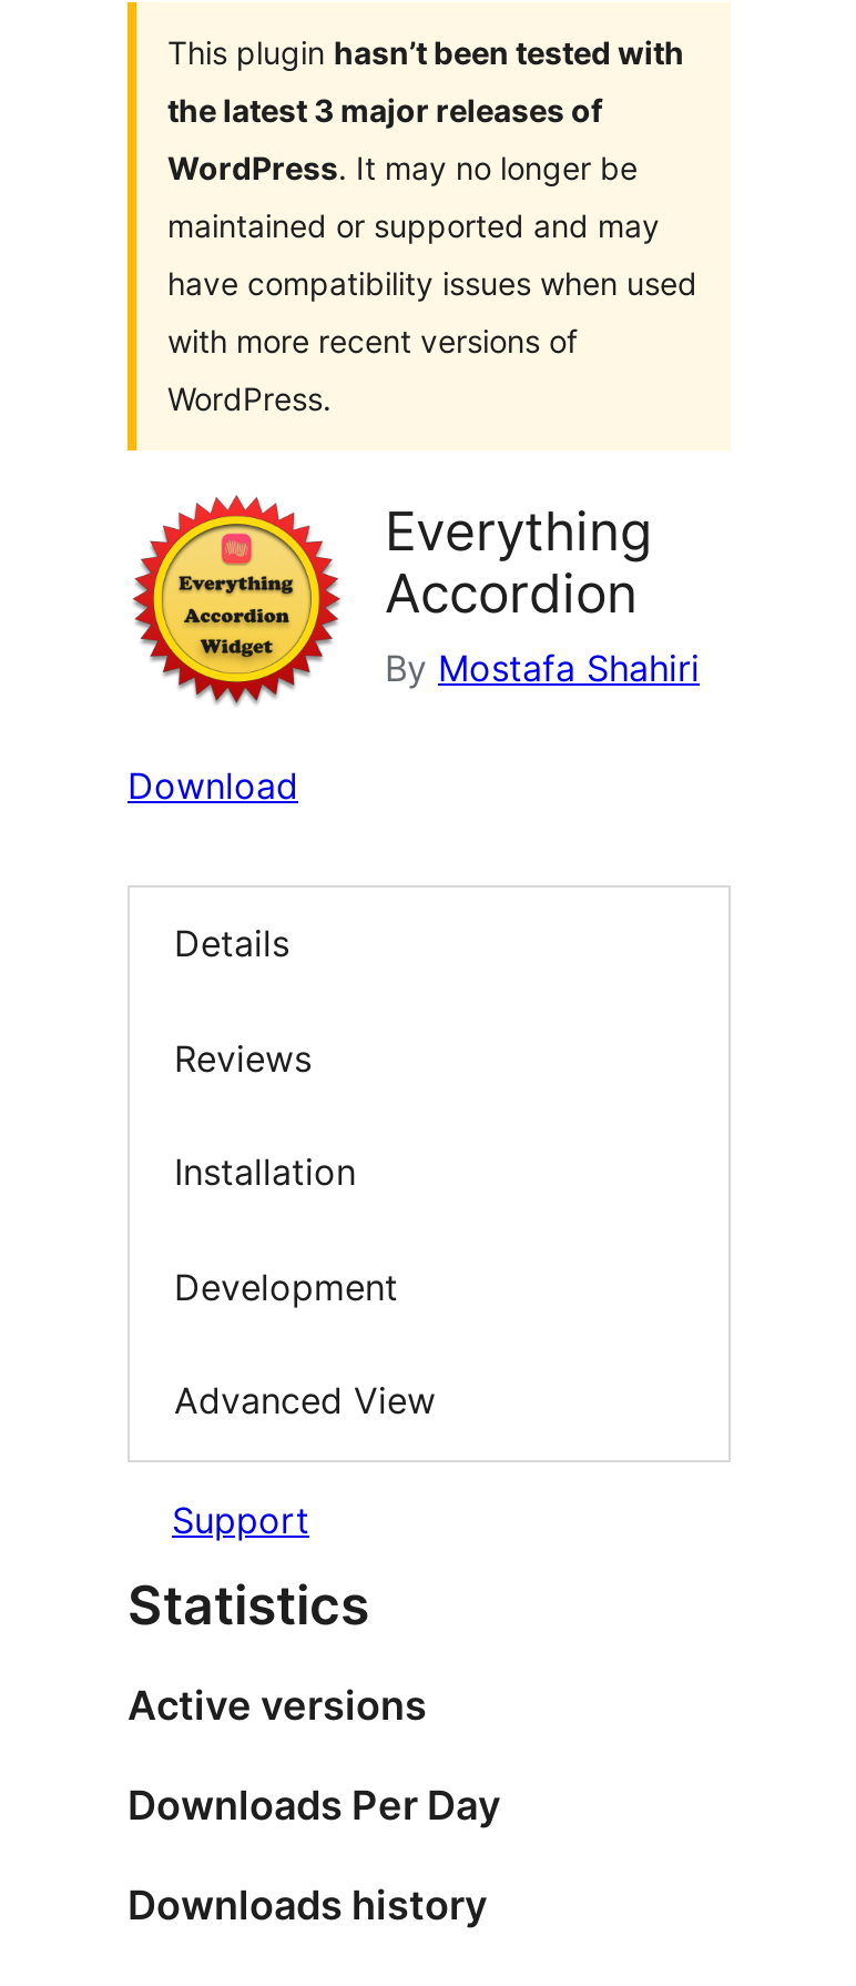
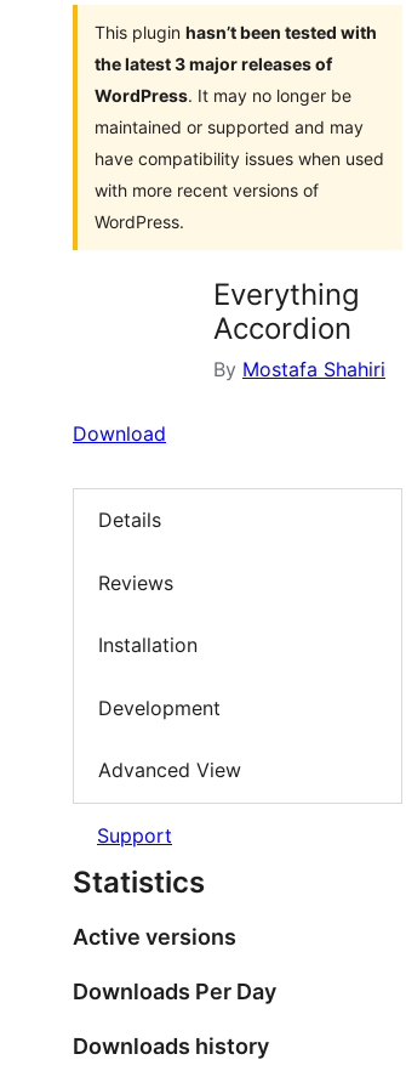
[132,495,340,706] [image] -> none

